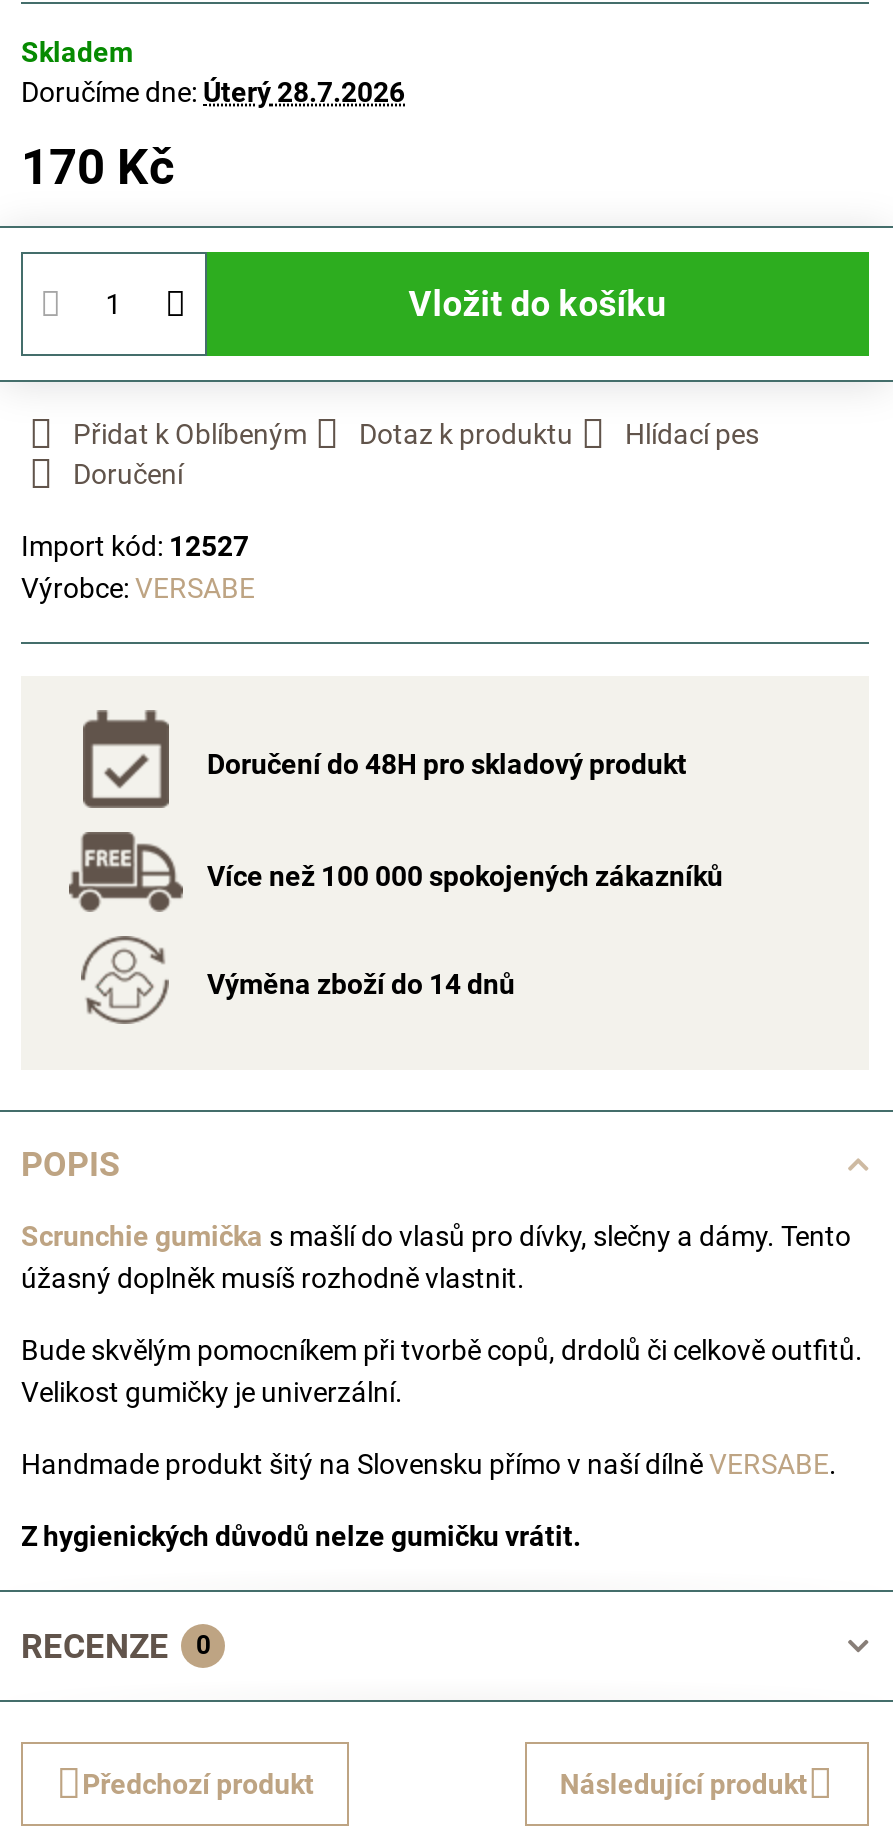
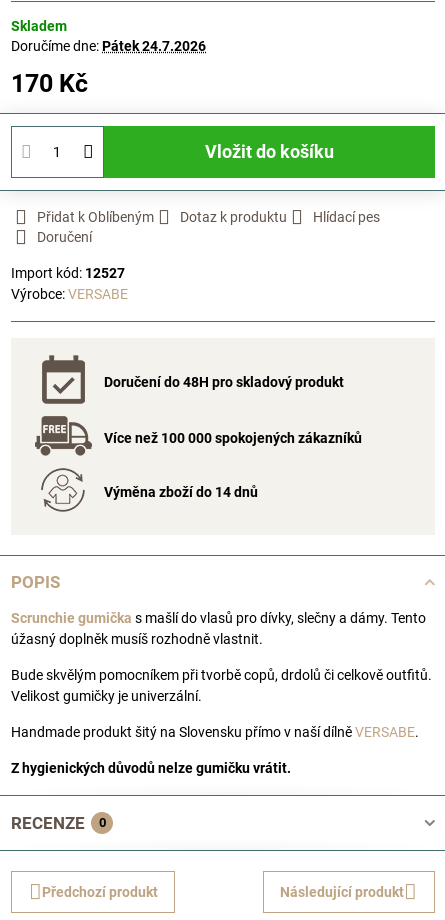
[21,77,405,109] Doručíme dne: Úterý 28.7.2026 -> [11,38,206,54] Doručíme dne: Pátek 24.7.2026

